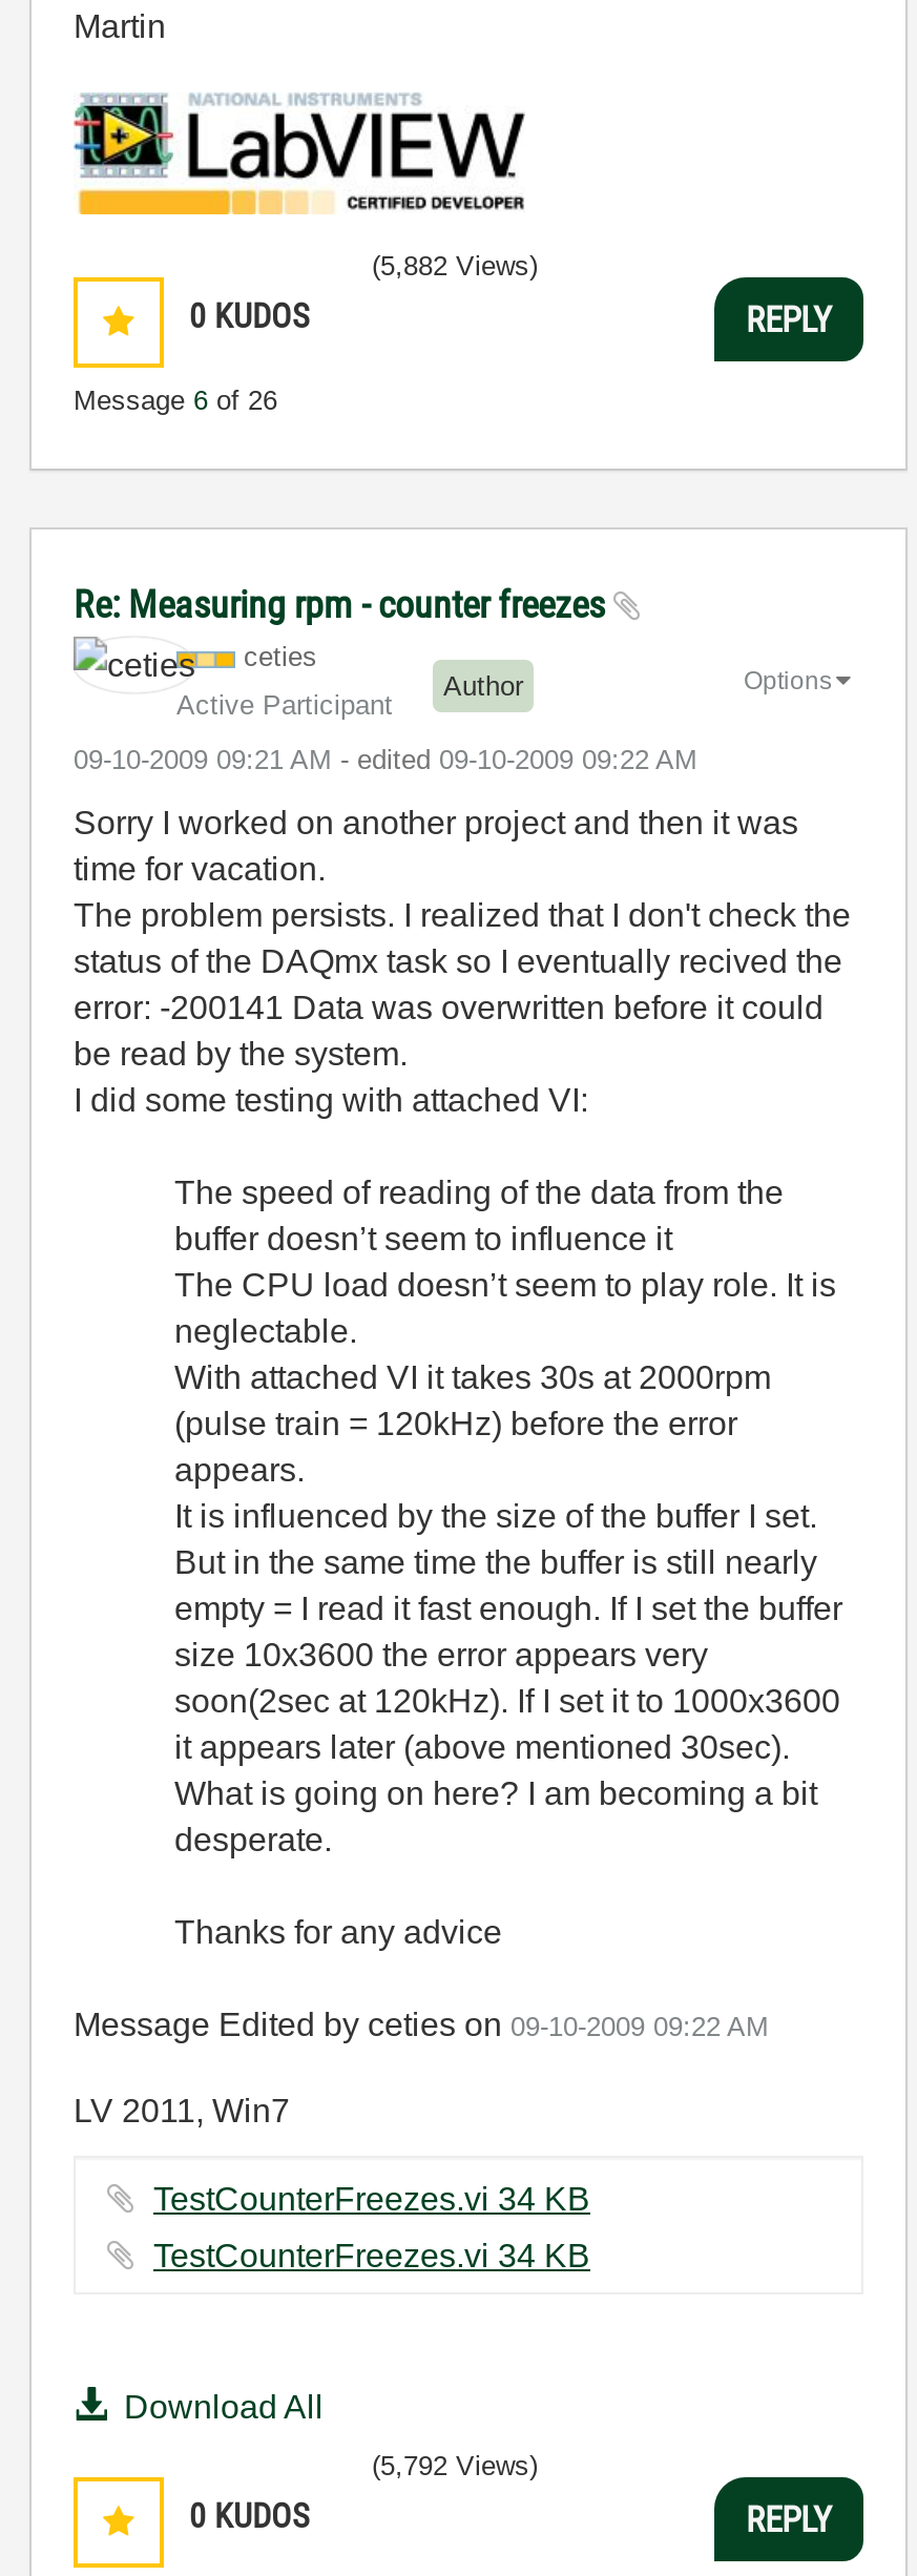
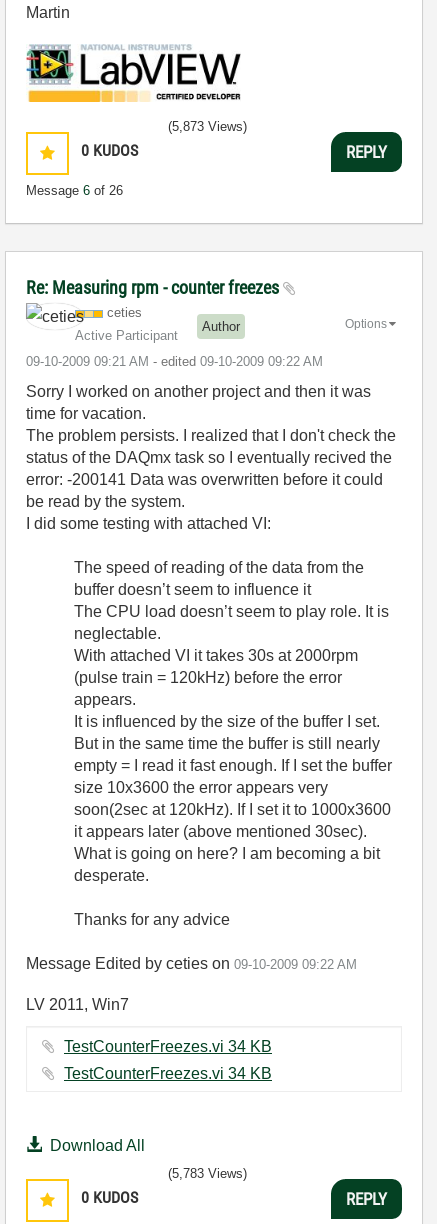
[372,250,538,282] (5,882 Views) -> [168,119,247,134] (5,873 Views)
[372,2450,538,2482] (5,792 Views) -> [168,1166,247,1181] (5,783 Views)

